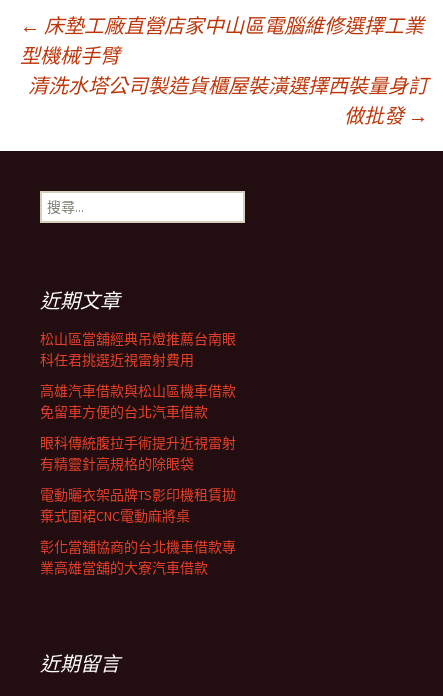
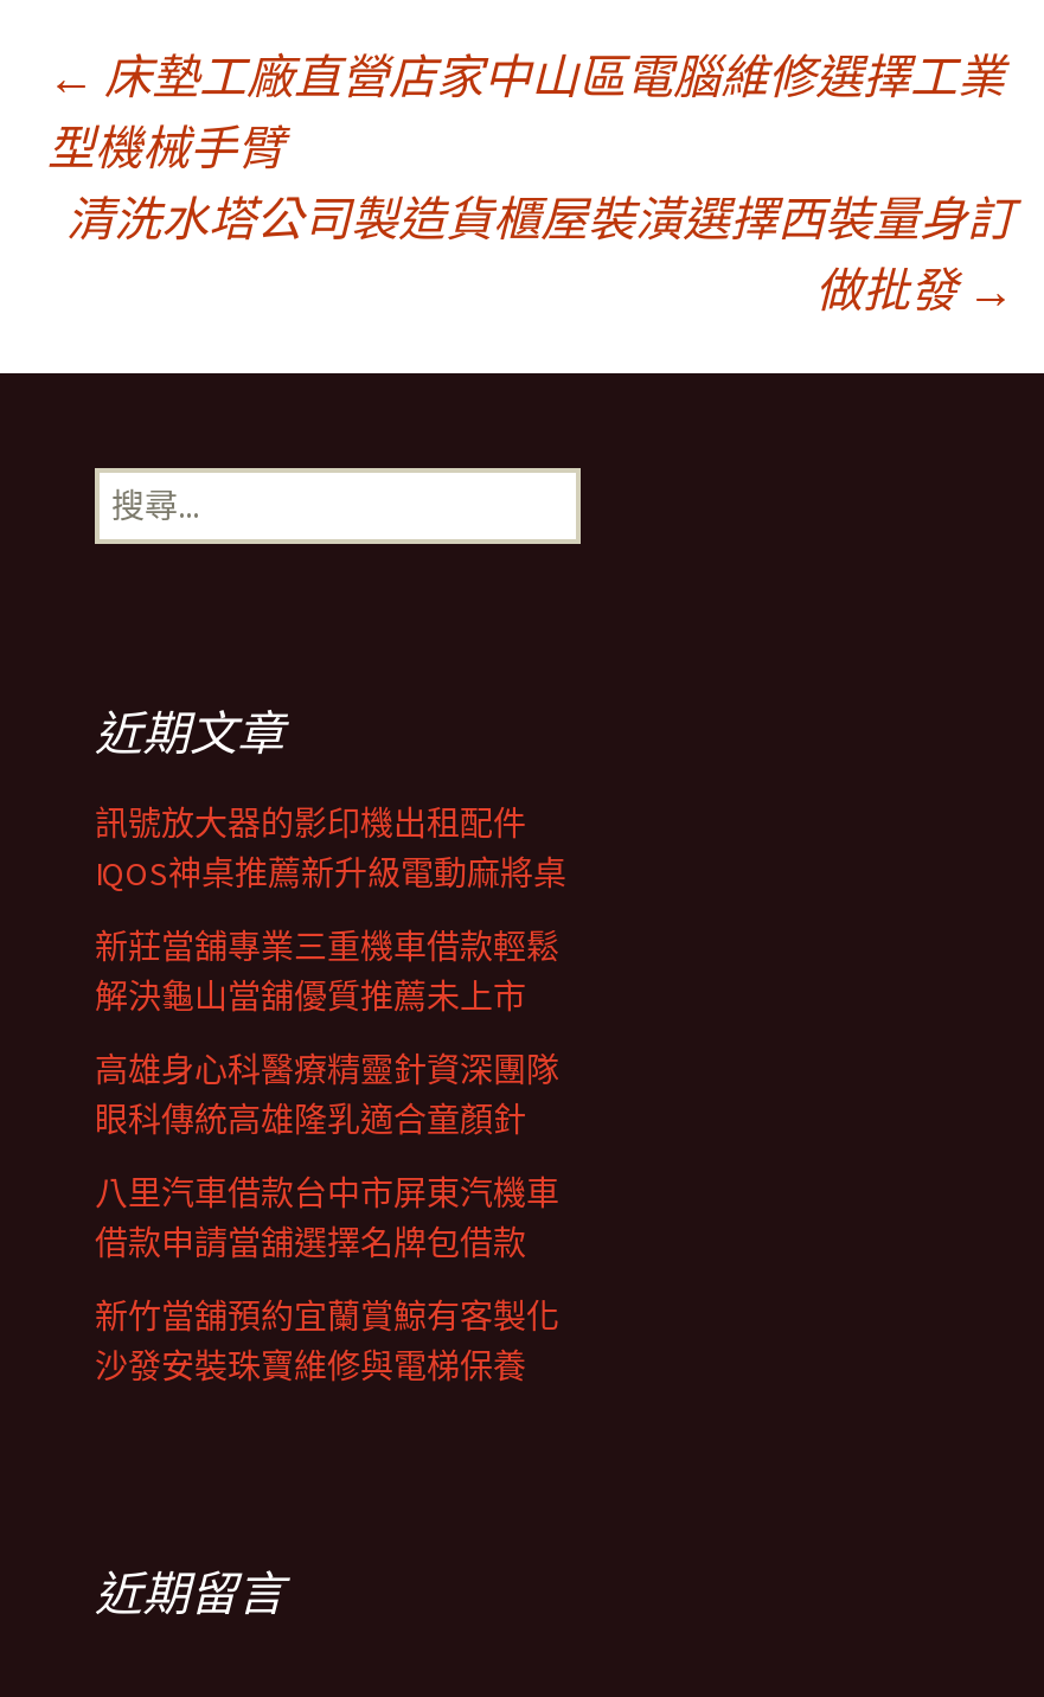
[40,330,236,369] 松山區當舖經典吊燈推薦台南眼 | 科任君挑選近視雷射費用 -> [95,802,566,895] 訊號放大器的影印機出租配件 | IQOS神桌推薦新升級電動麻將桌
[40,382,236,421] 高雄汽車借款與松山區機車借款 | 免留車方便的台北汽車借款 -> [95,926,559,1018] 新莊當舖專業三重機車借款輕鬆 | 解決龜山當舖優質推薦未上市
[40,434,236,473] 眼科傳統腹拉手術提升近視雷射 | 有精靈針高規格的除眼袋 -> [95,1049,559,1141] 高雄身心科醫療精靈針資深團隊 | 眼科傳統高雄隆乳適合童顏針
[40,486,236,525] 電動曬衣架品牌TS影印機租賃拋 | 棄式圍裙CNC電動麻將桌 -> [95,1172,559,1264] 八里汽車借款台中市屏東汽機車 | 借款申請當舖選擇名牌包借款
[40,538,236,577] 彰化當舖協商的台北機車借款專 | 業高雄當舖的大寮汽車借款 -> [95,1295,559,1388] 新竹當舖預約宜蘭賞鯨有客製化 | 沙發安裝珠寶維修與電梯保養

